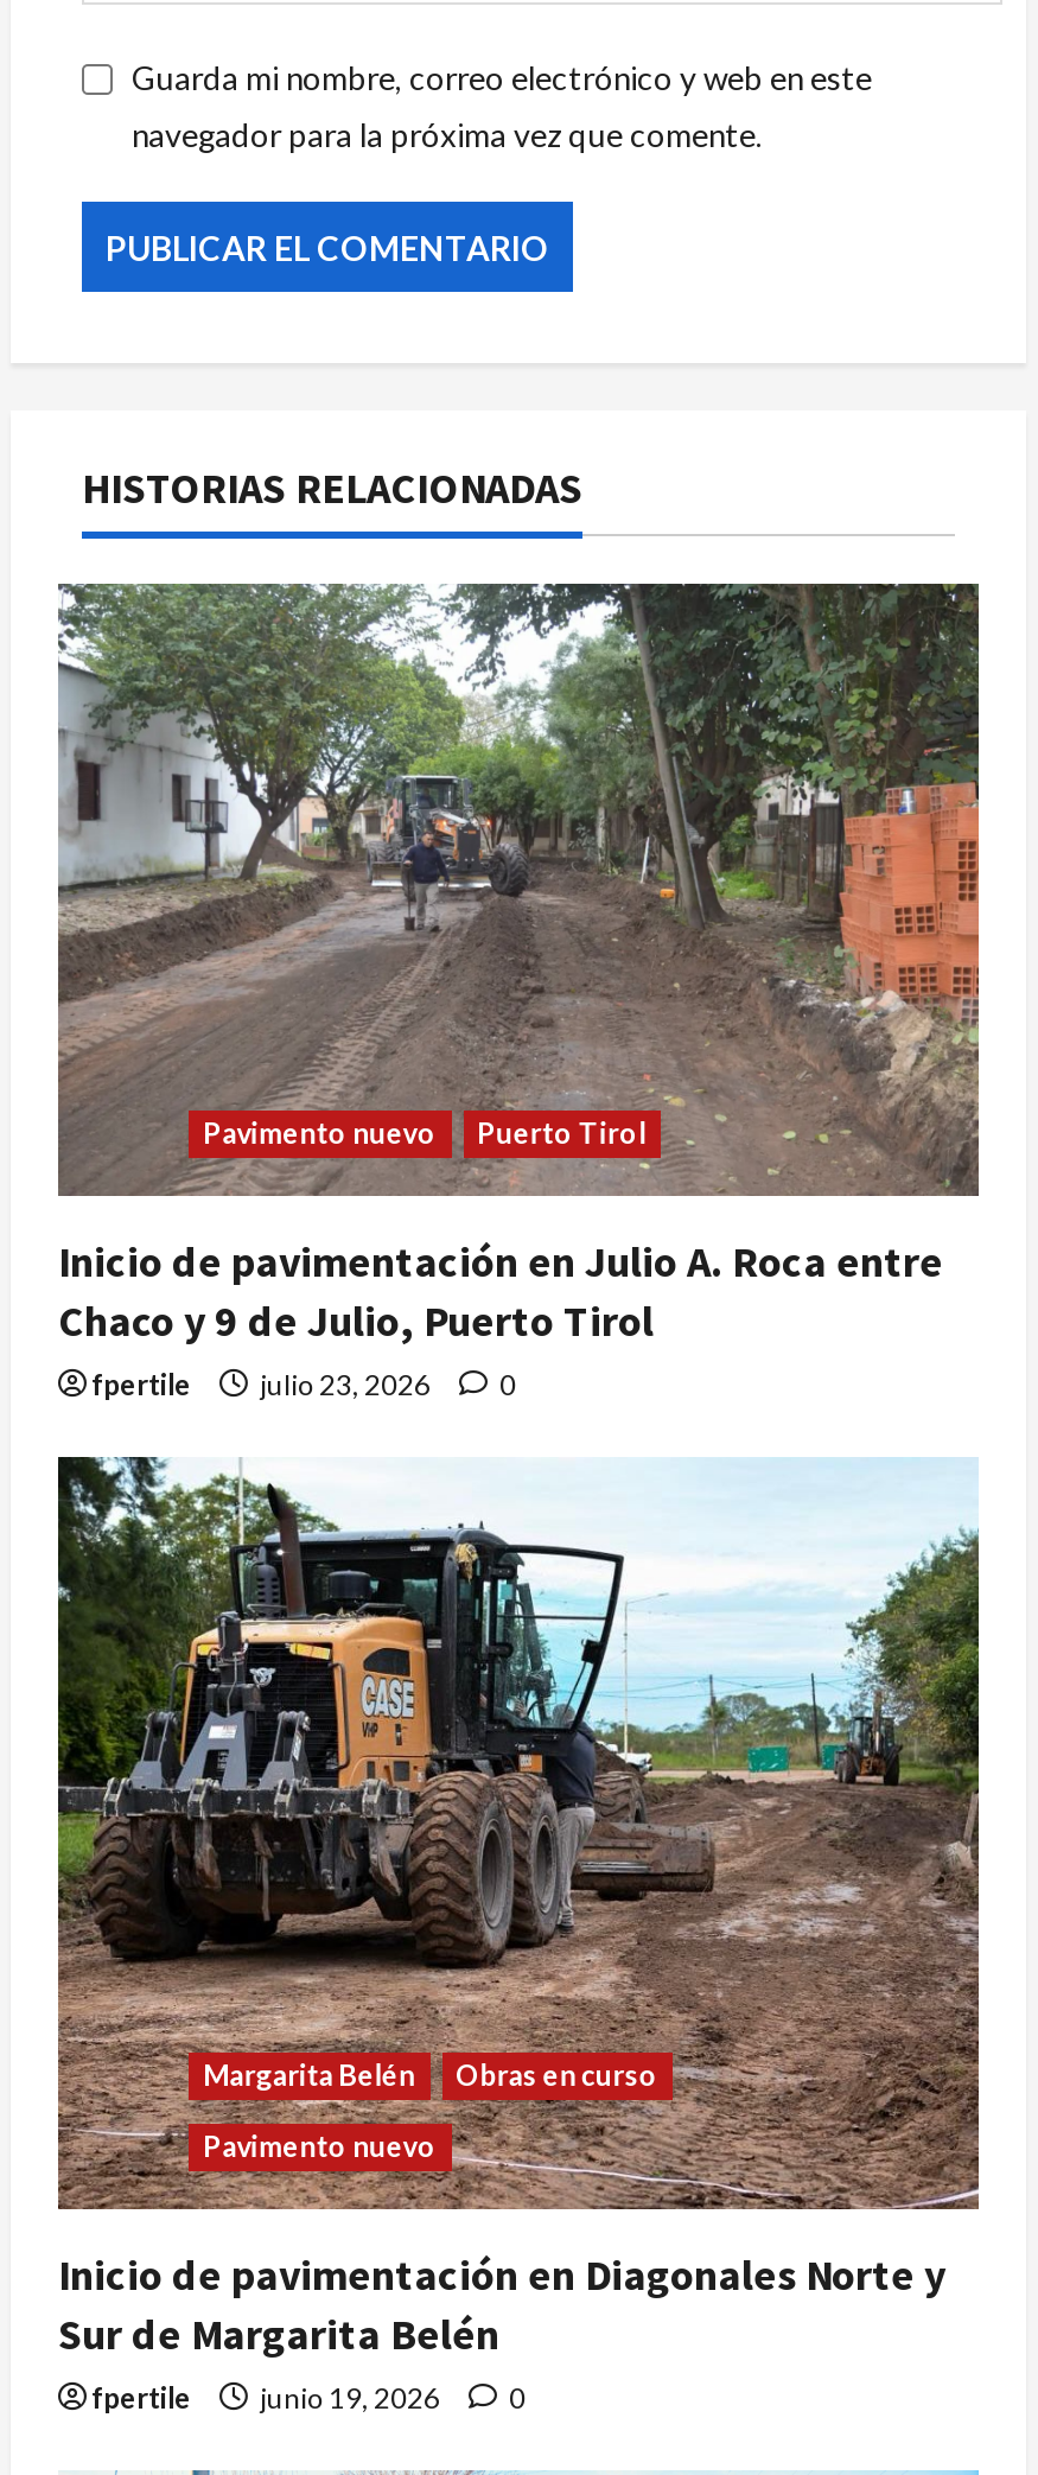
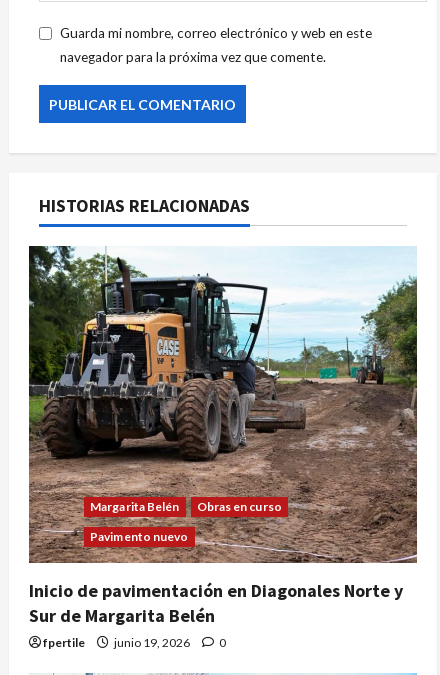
[58,581,981,1403] [image] | Pavimento nuevo | Puerto Tirol | Inicio de pavimentación en Julio A. Roca entre | Chaco y 9 de Julio, Puerto Tirol | fpertile | julio 23, 2026 | 0 -> none

